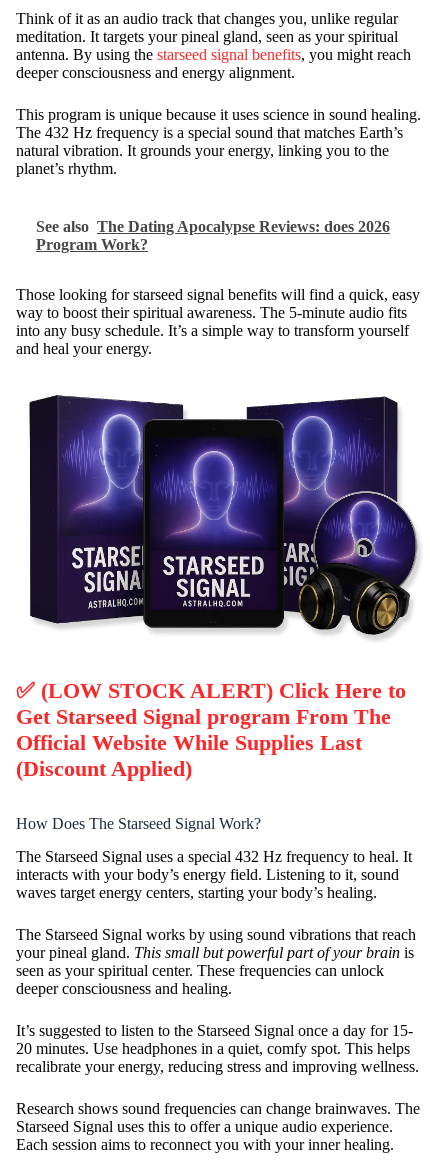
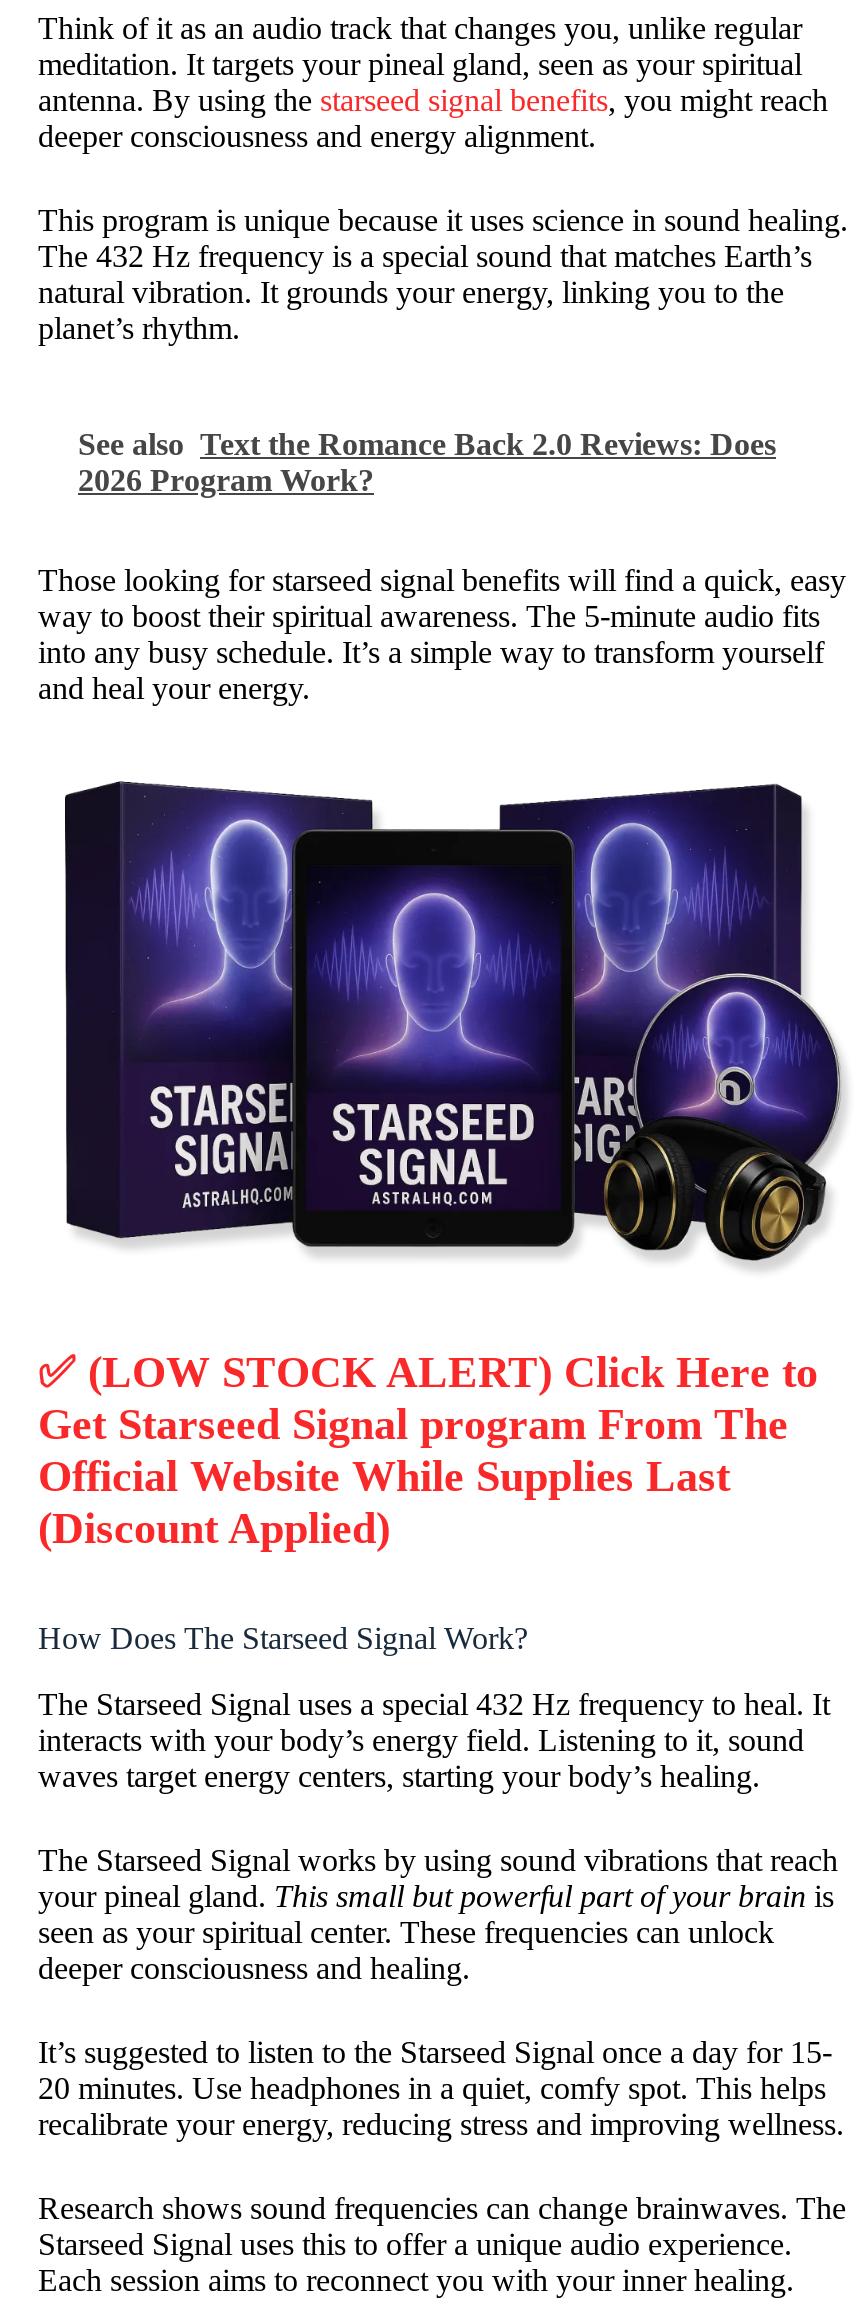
[36,218,390,253] See also The Dating Apocalypse Reviews: does 2026 | Program Work? -> [78,427,776,497] See also Text the Romance Back 2.0 Reviews: Does | 2026 Program Work?

